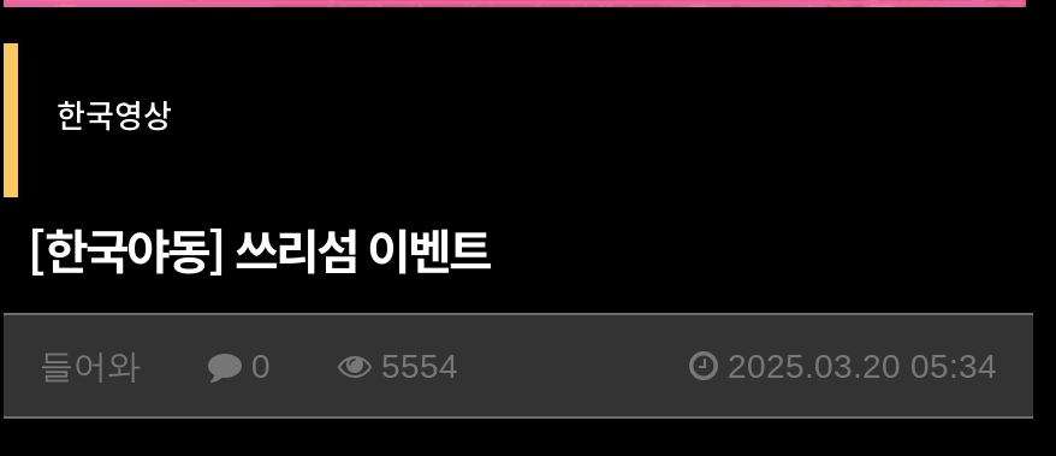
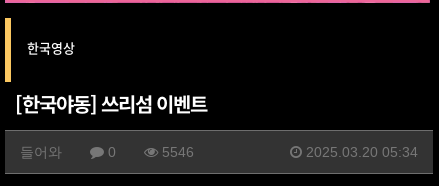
[372,347,458,385] 5554 -> [158,144,194,160] 5546

